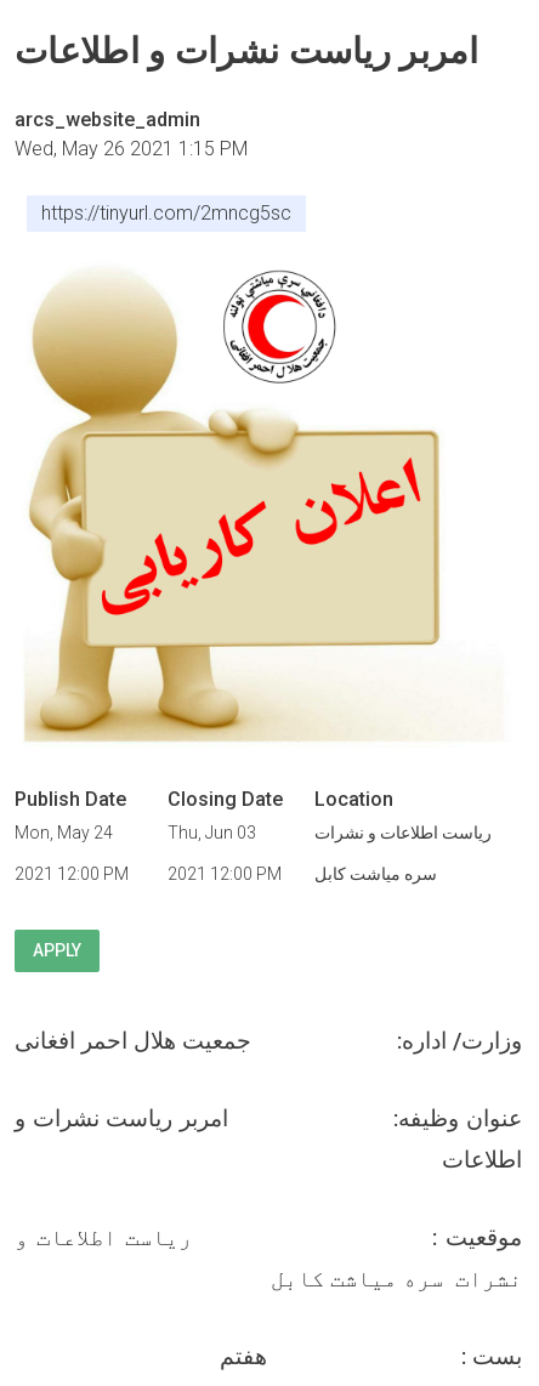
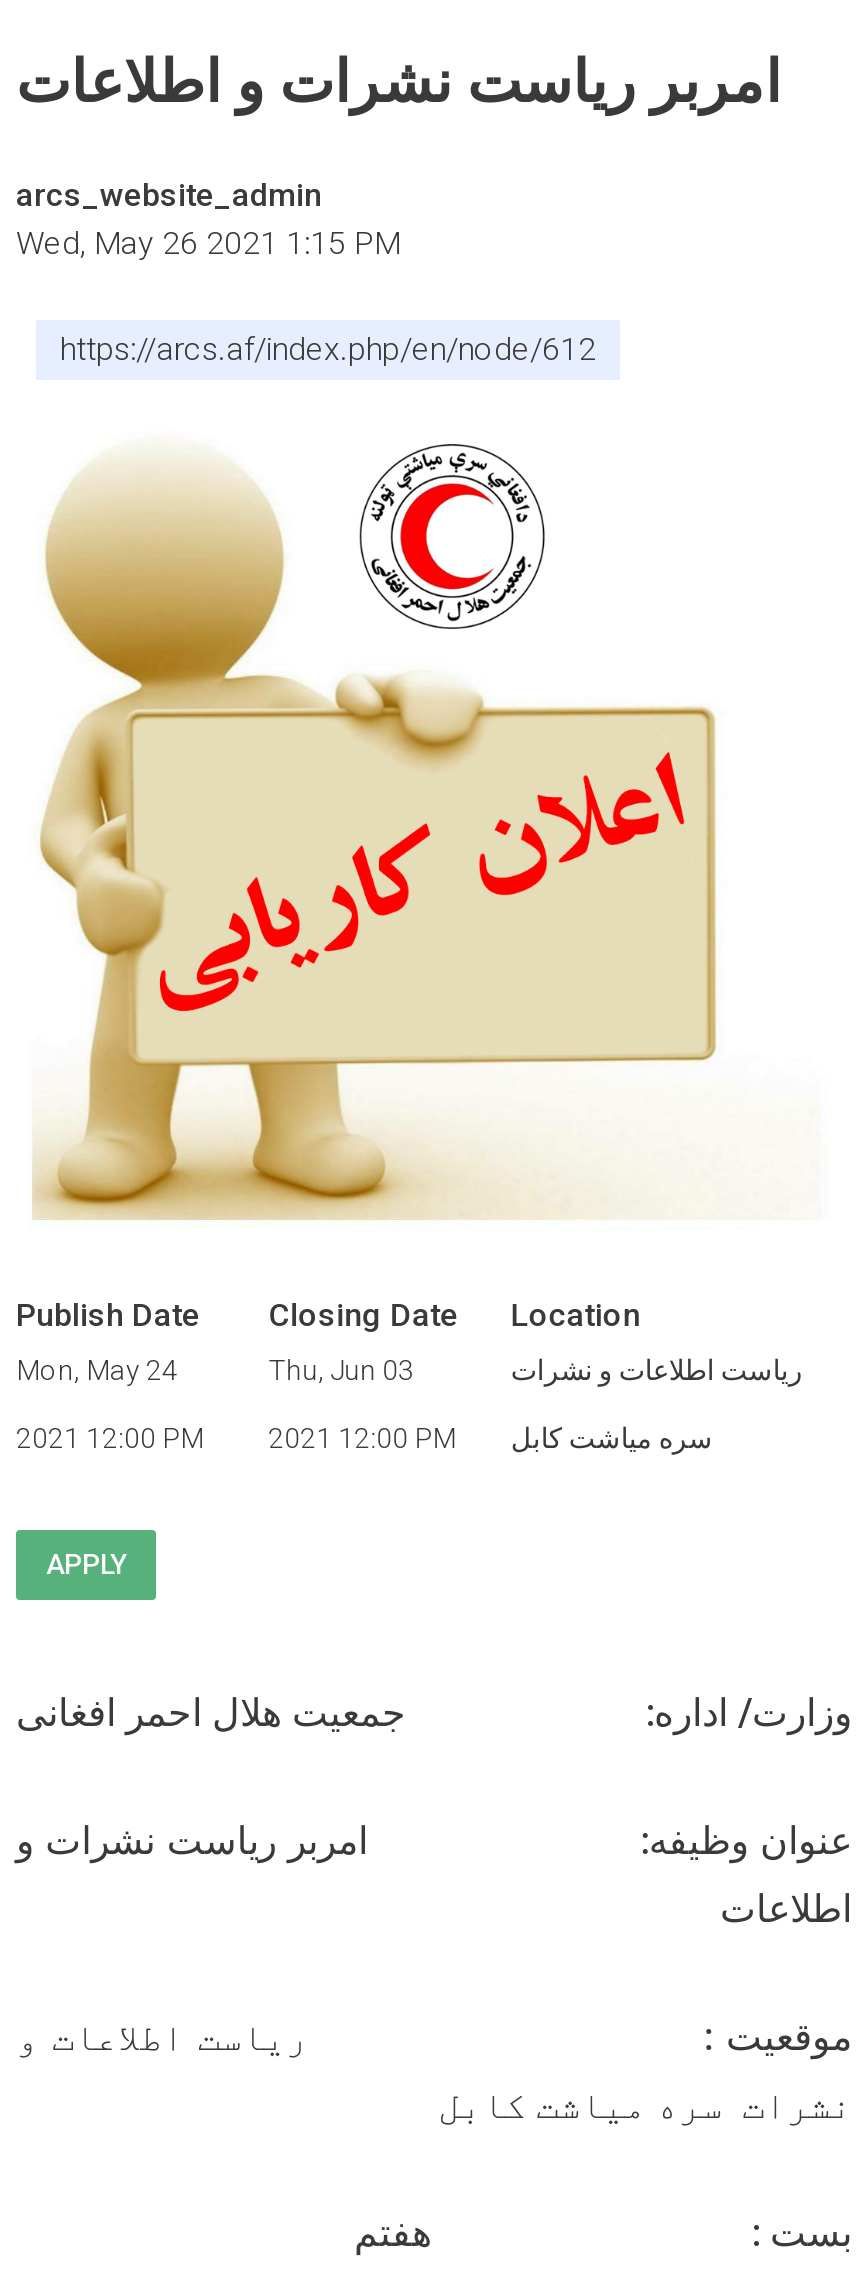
[41,201,291,225] https://tinyurl.com/2mncg5sc -> [60,330,596,368] https://arcs.af/index.php/en/node/612

